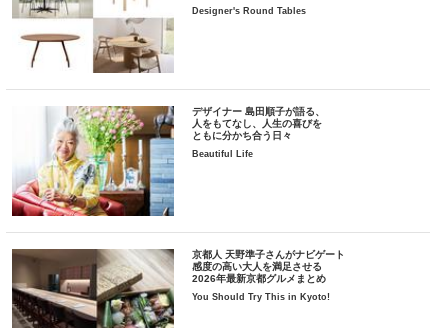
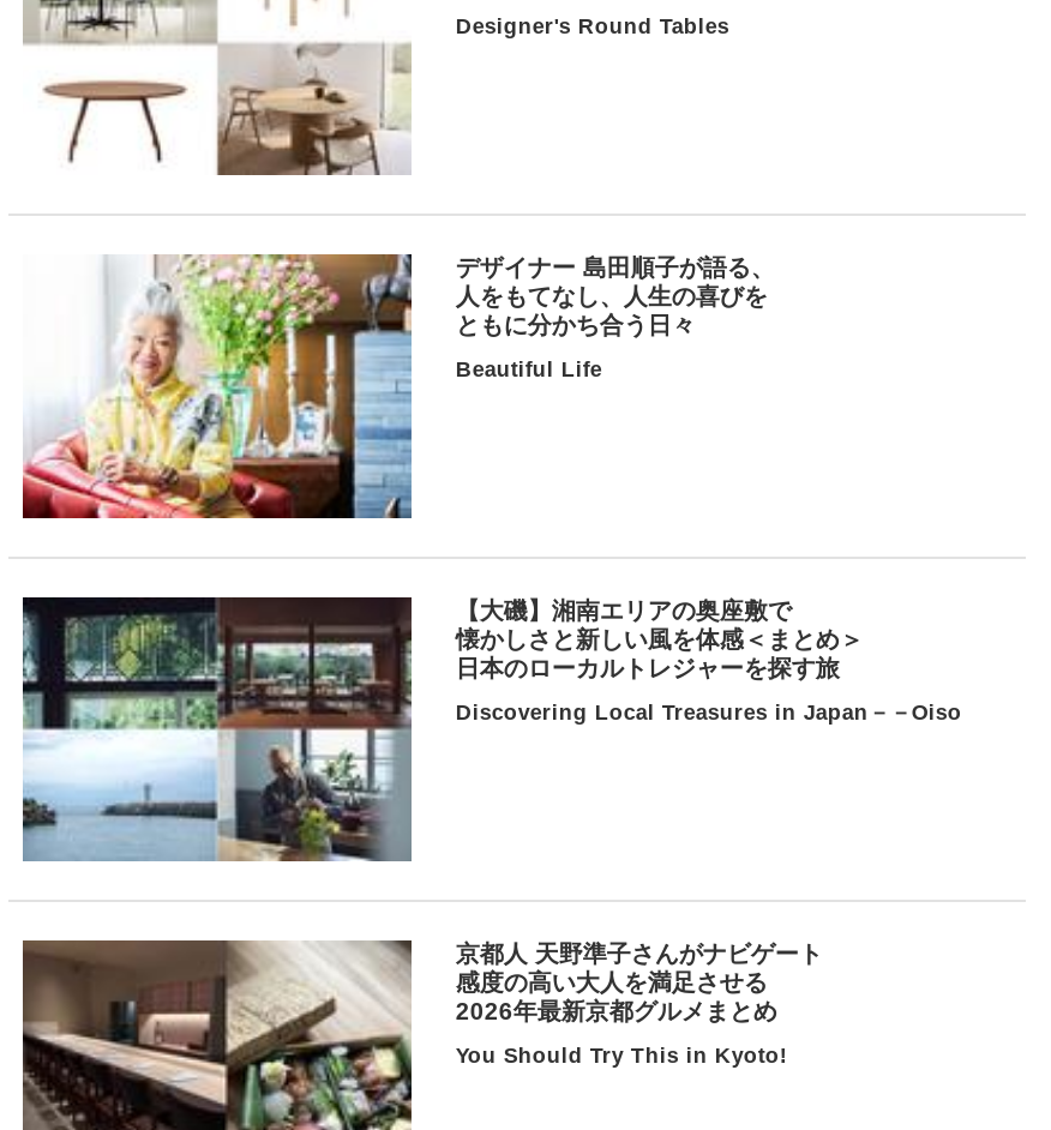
none -> [20,595,962,864] [image] | 【大磯】湘南エリアの奥座敷で | 懐かしさと新しい風を体感＜まとめ＞ | 日本のローカルトレジャーを探す旅 | Discovering Local Treasures in Japan－－Oiso

